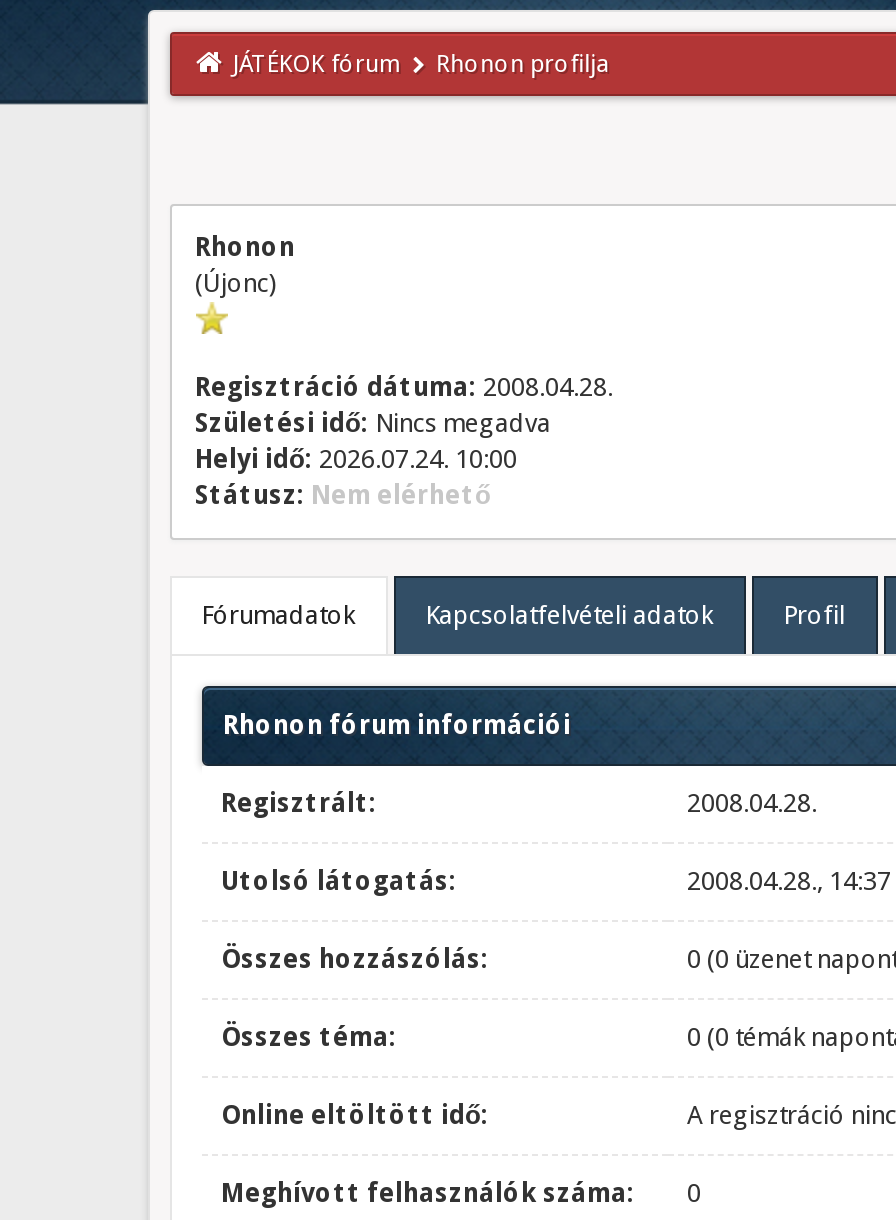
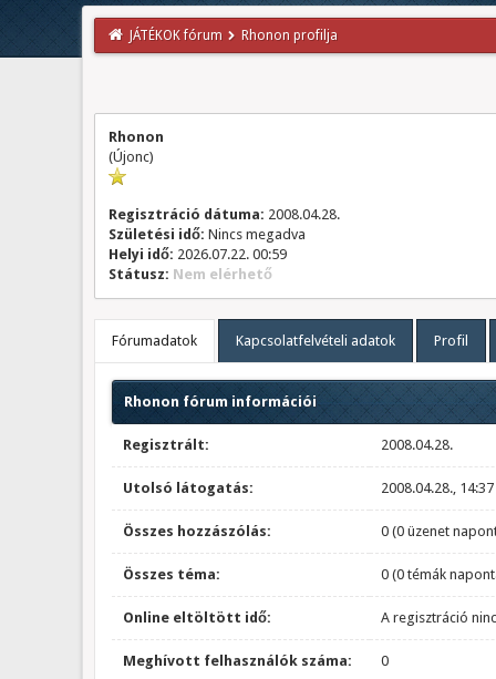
[195,444,517,474] Helyi idő: 2026.07.24. 10:00 -> [108,246,286,263] Helyi idő: 2026.07.22. 00:59

